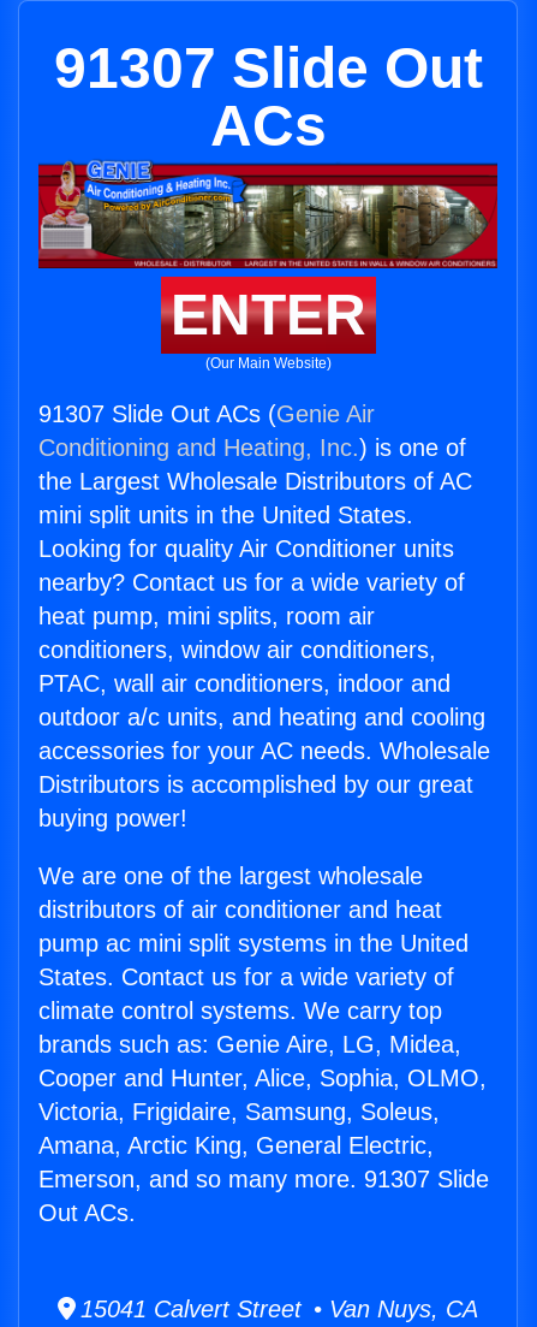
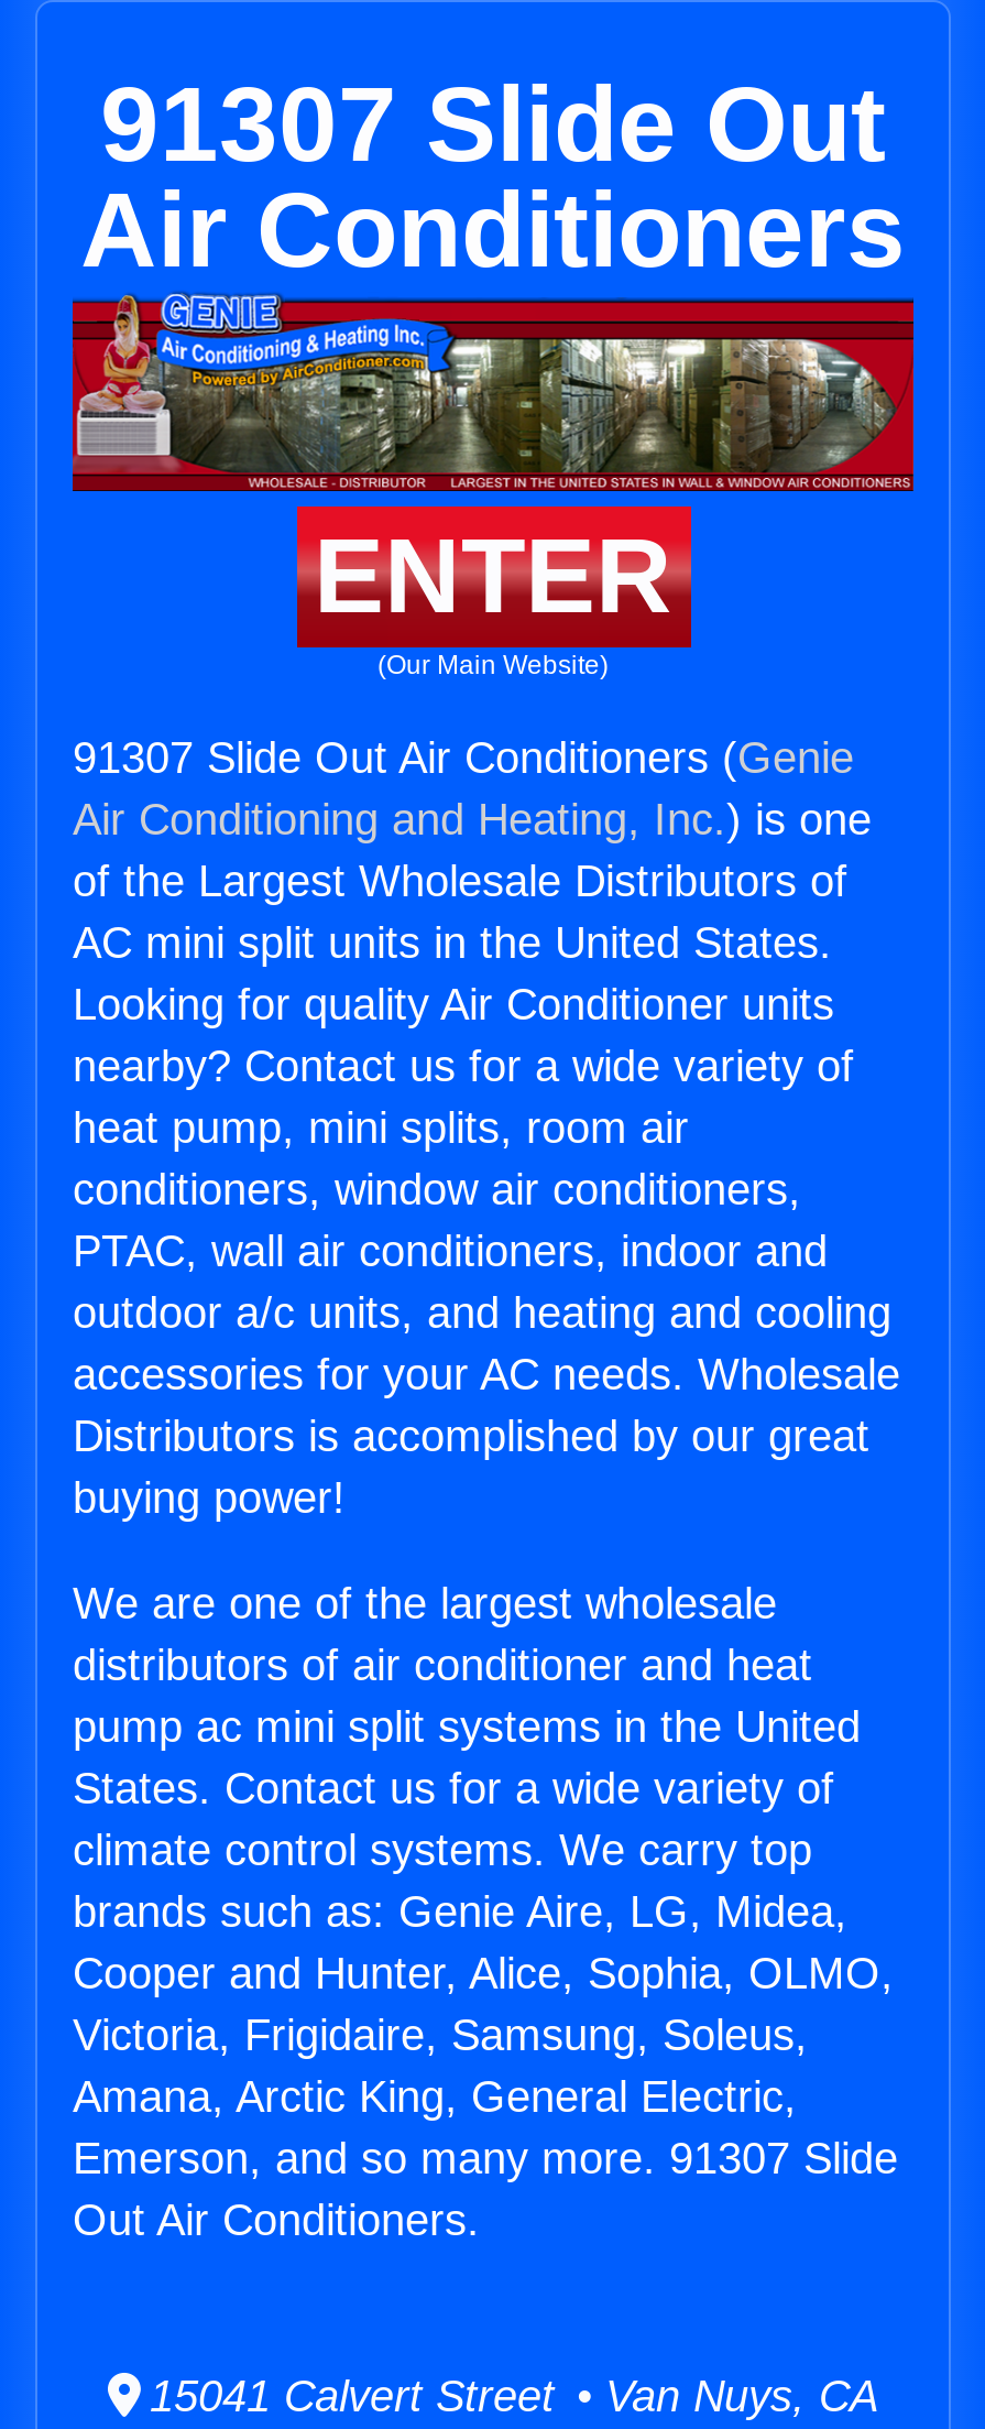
[210,94,326,158] ACs -> [80,172,906,288] Air Conditioners
[38,401,472,528] 91307 Slide Out ACs (Genie Air | Conditioning and Heating, Inc.) is one of | the Largest Wholesale Distributors of AC | mini split units in the United States. -> [73,734,872,967] 91307 Slide Out Air Conditioners (Genie | Air Conditioning and Heating, Inc.) is one | of the Largest Wholesale Distributors of | AC mini split units in the United States.
[38,1200,136,1226] Out ACs. -> [73,2196,480,2244] Out Air Conditioners.

